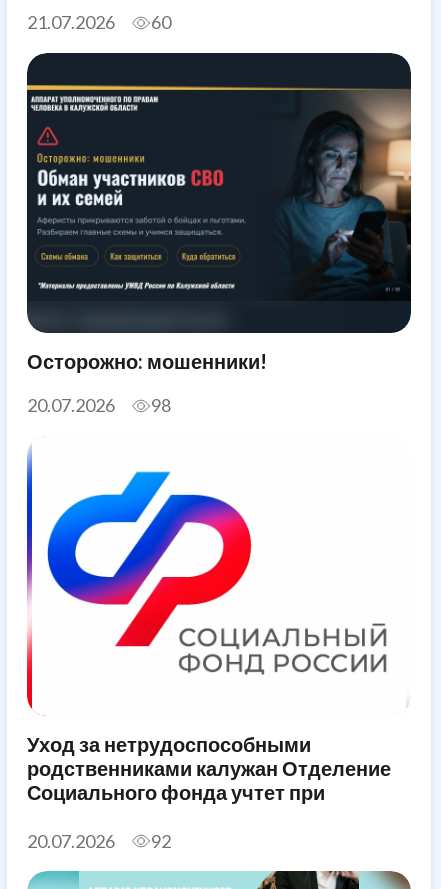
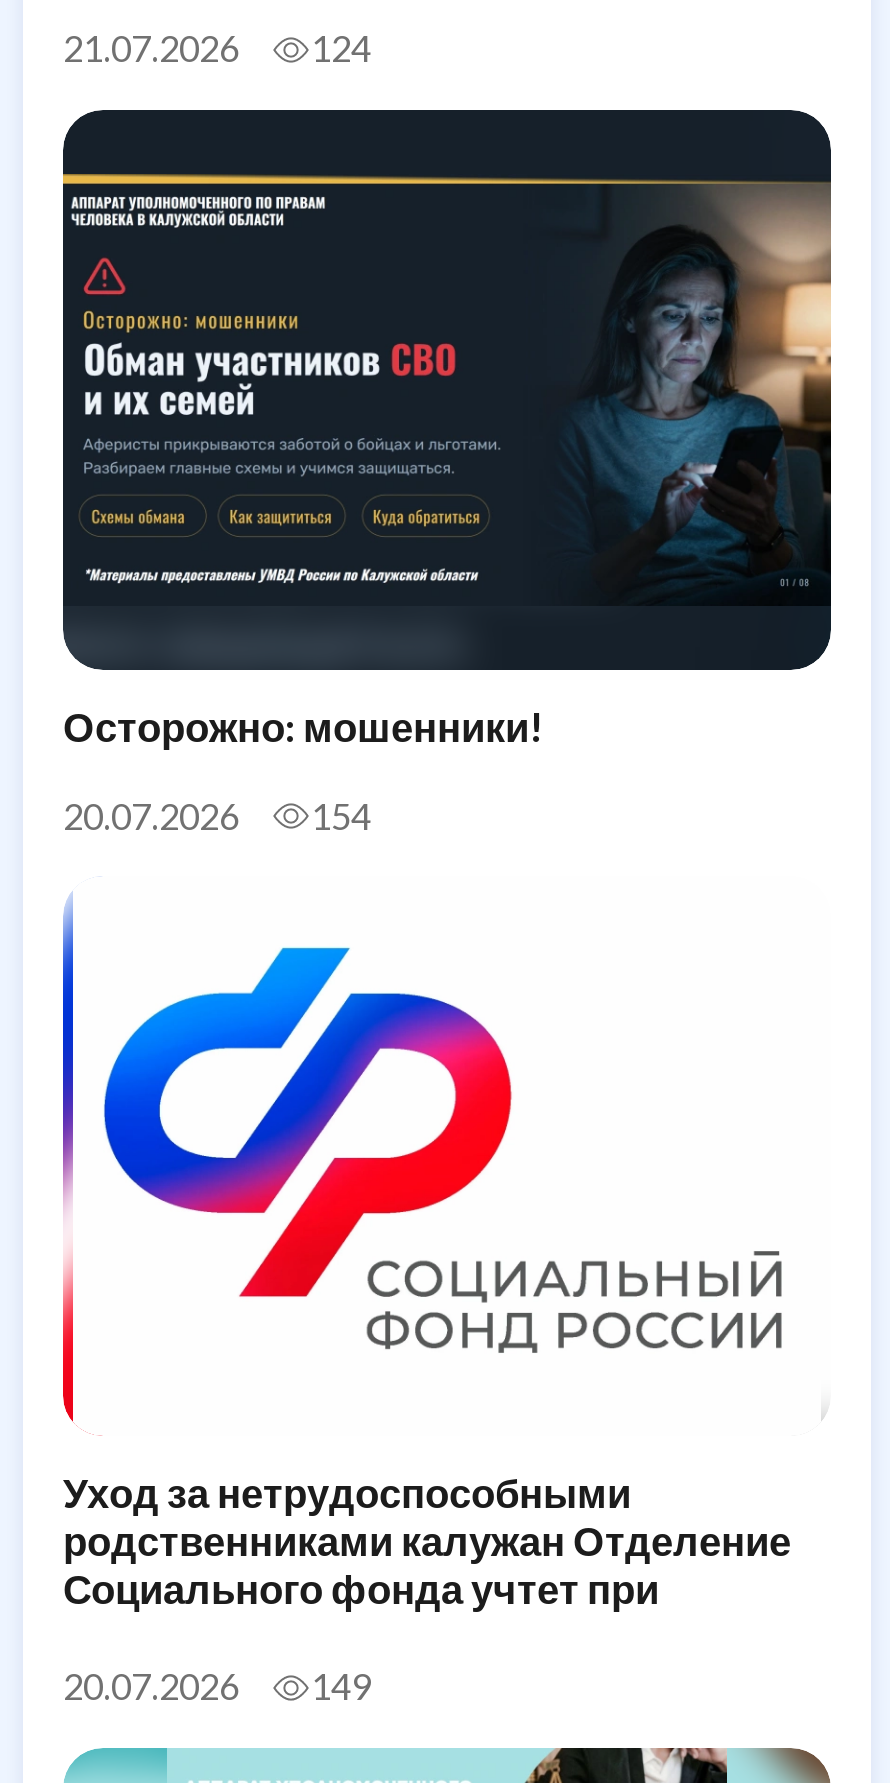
[27,11,171,33] 21.07.2026 60 -> [63,27,371,71] 21.07.2026 124
[27,394,171,416] 20.07.2026 98 -> [63,794,371,838] 20.07.2026 154
[27,830,171,852] 20.07.2026 92 -> [63,1664,371,1708] 20.07.2026 149

